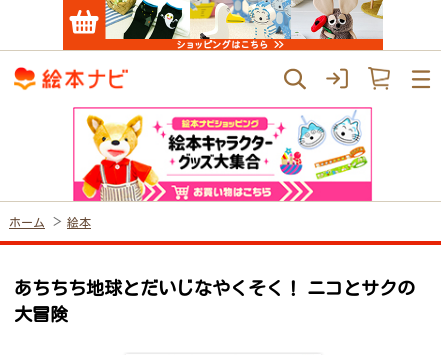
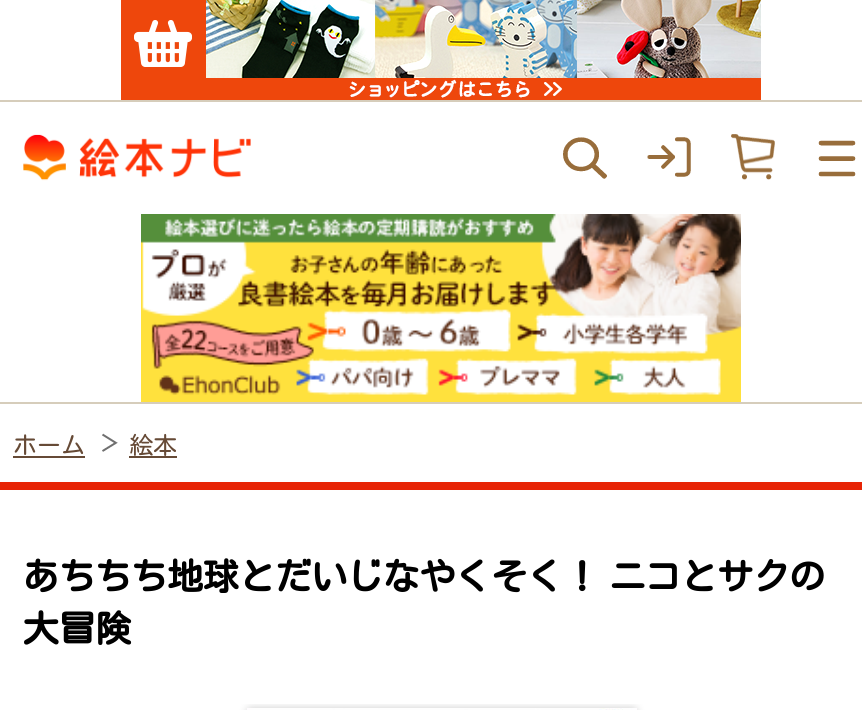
[72,106,373,202] [image] -> [139,212,743,404] [image]

